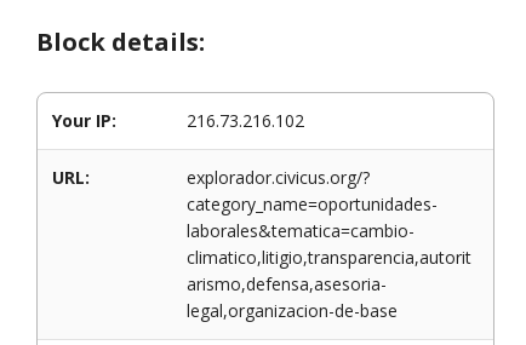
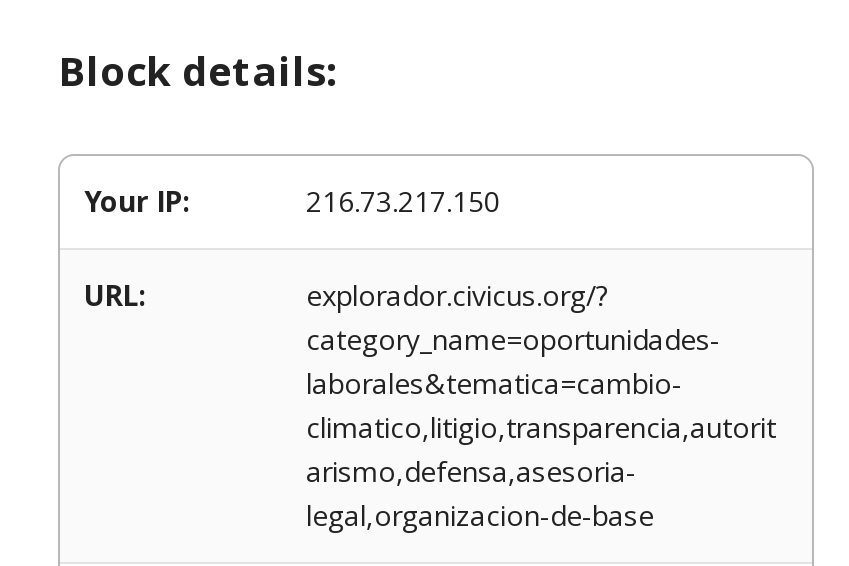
[187,109,304,132] 216.73.216.102 -> [306,182,500,220] 216.73.217.150

